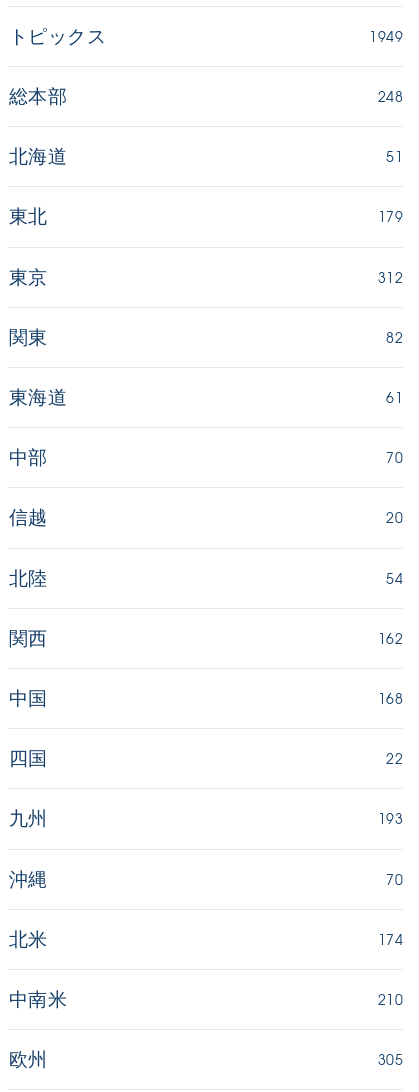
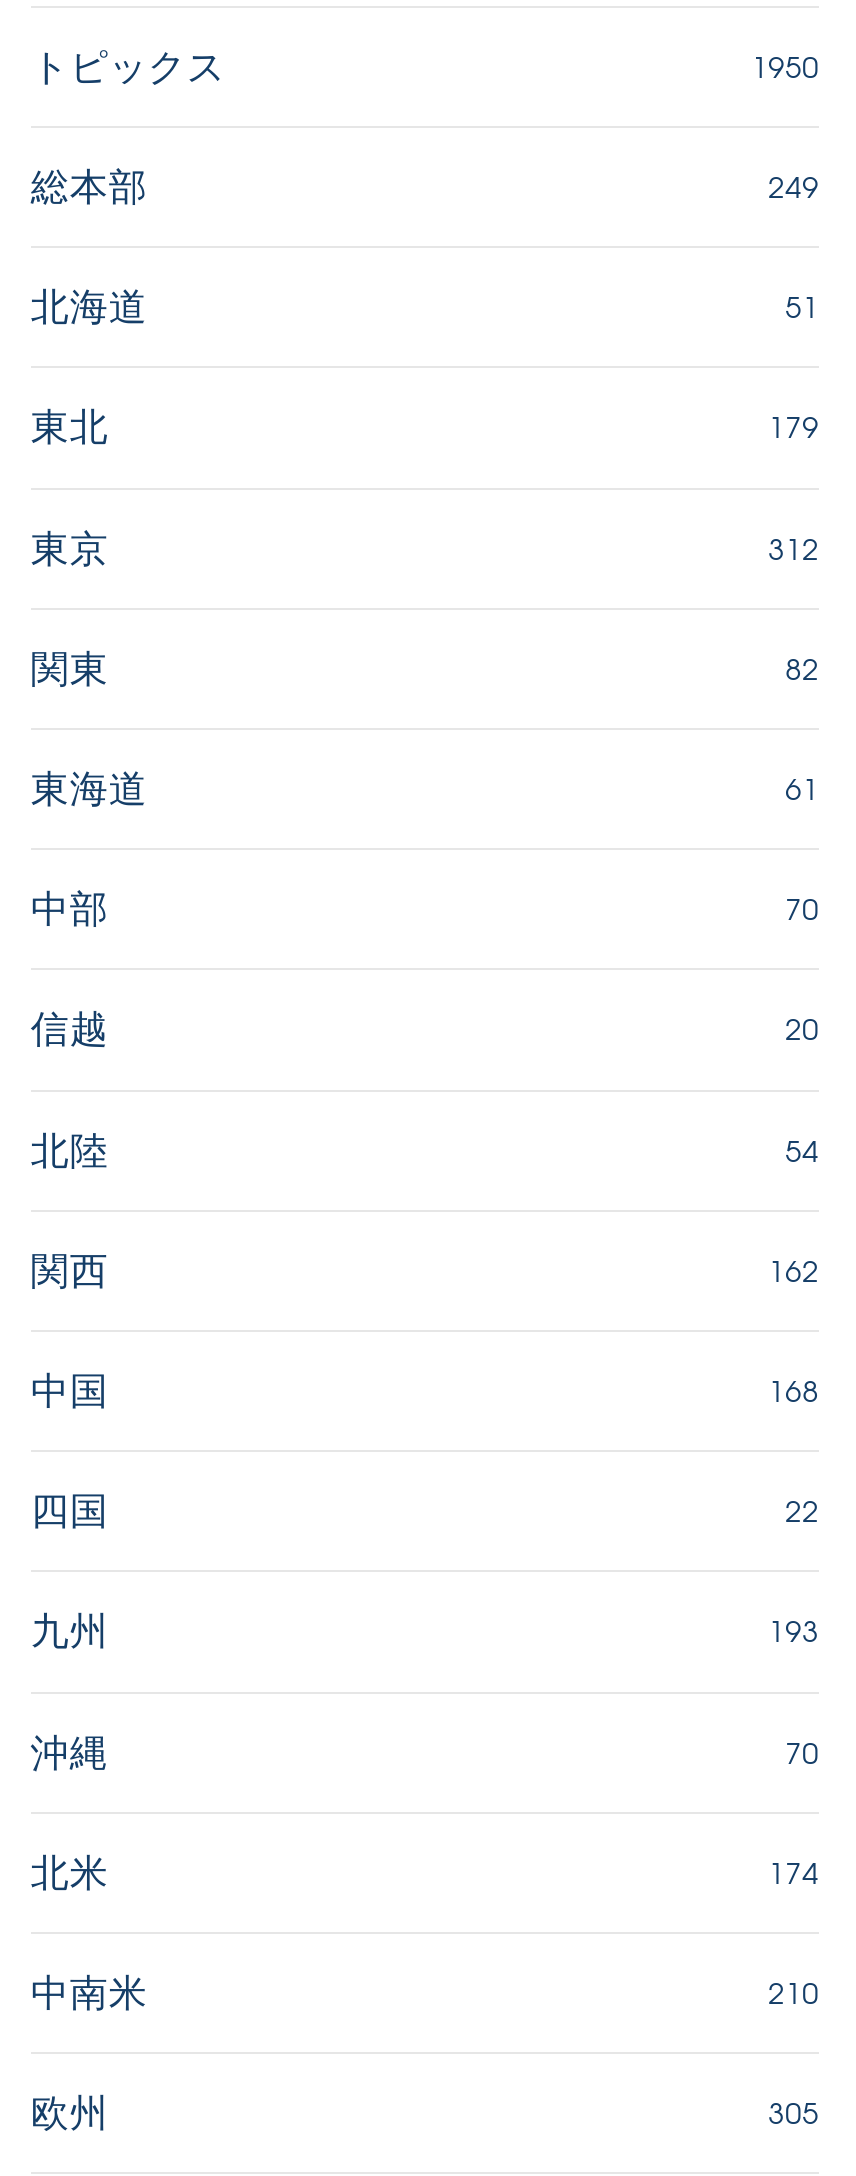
[369,25,403,47] 1949 -> [751,44,819,88] 1950
[378,85,403,107] 248 -> [768,164,819,208] 249

